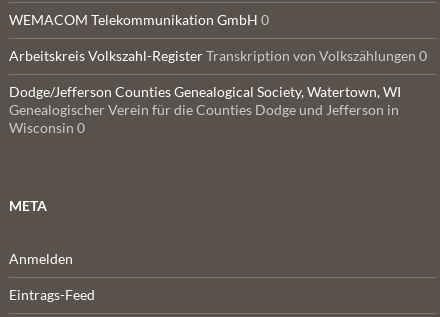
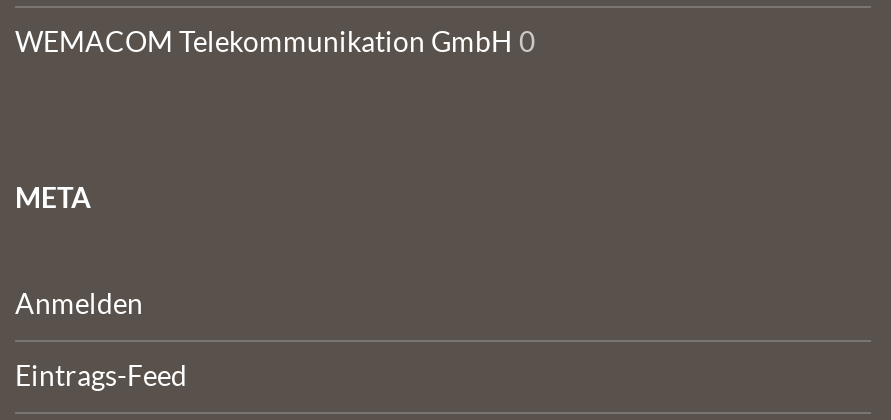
[9,47,427,136] Arbeitskreis Volkszahl-Register Transkription von Volkszählungen 0 | Dodge/Jefferson Counties Genealogical Society, Watertown, WI | Genealogischer Verein für die Counties Dodge und Jefferson in | Wisconsin 0 -> none

